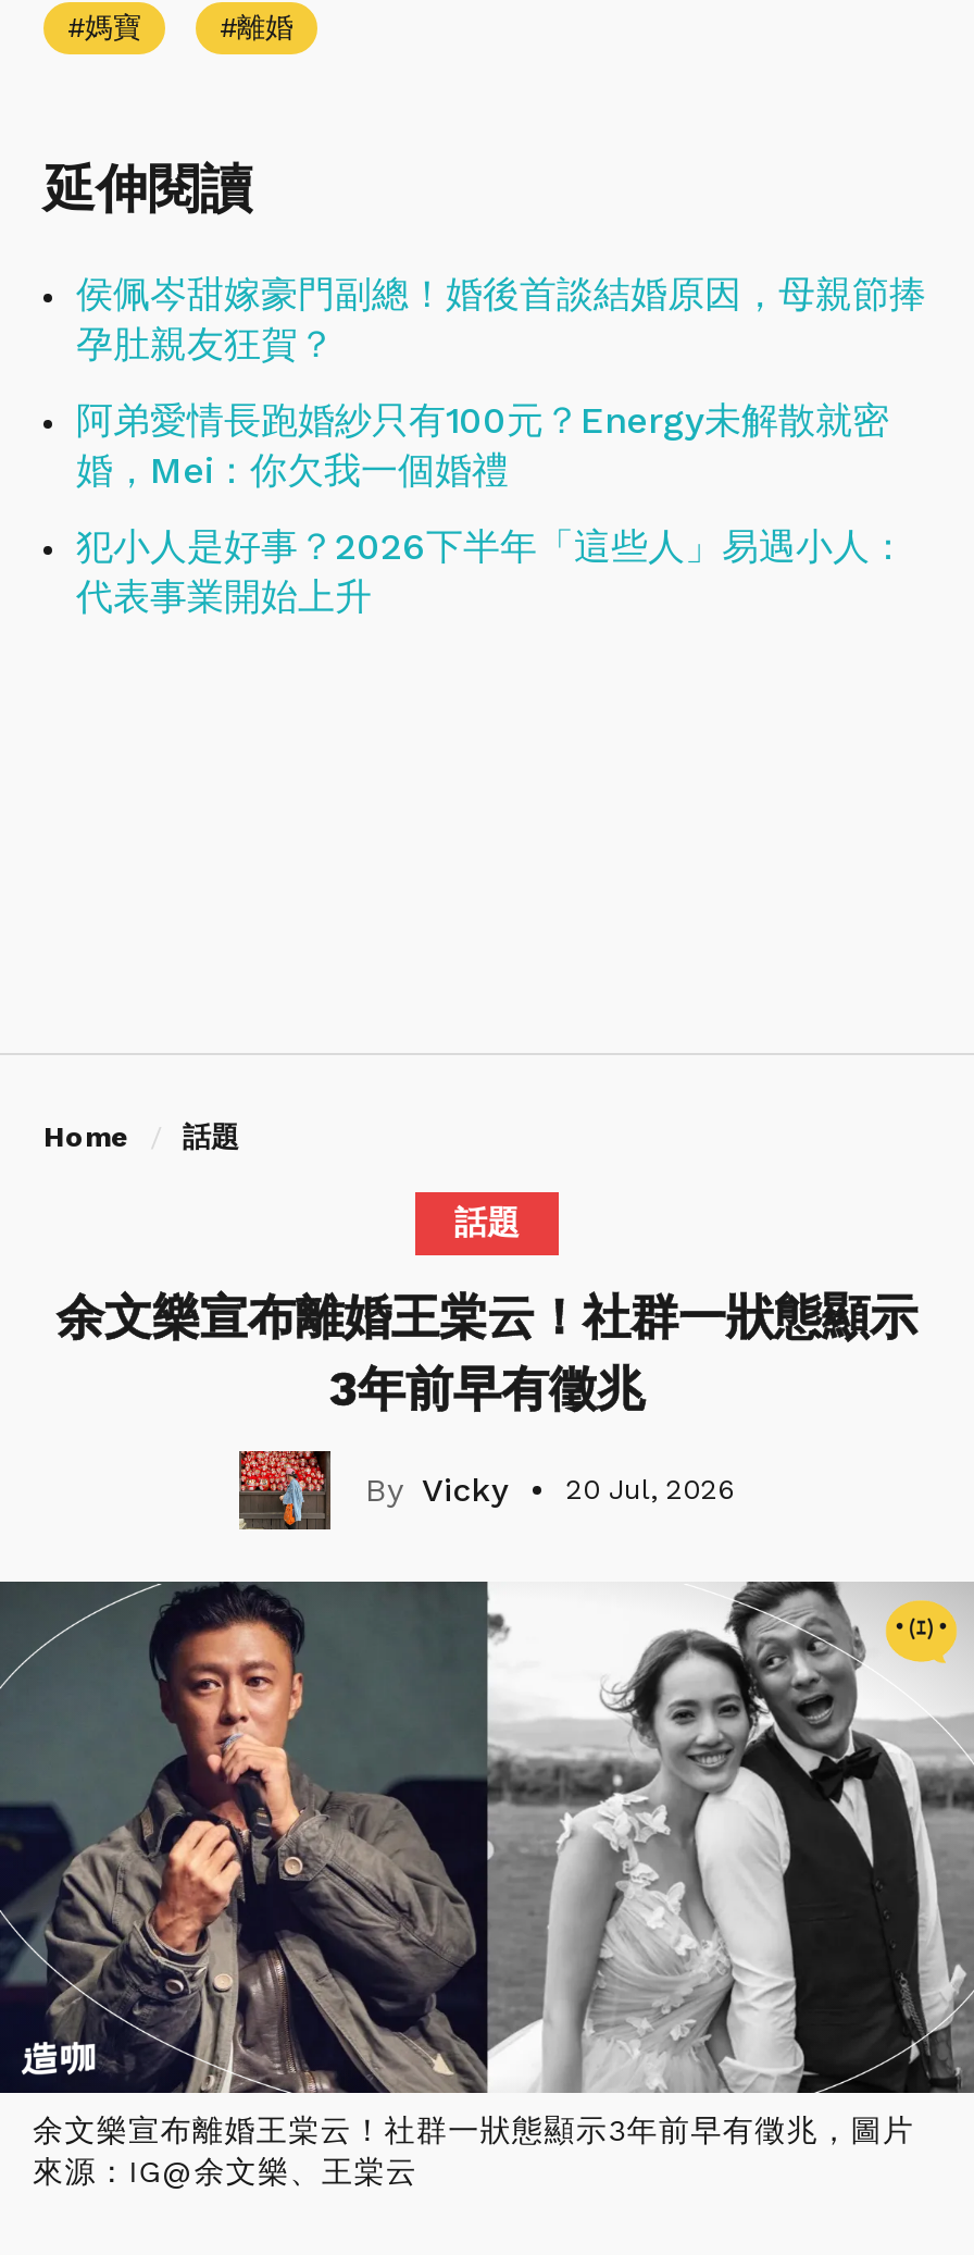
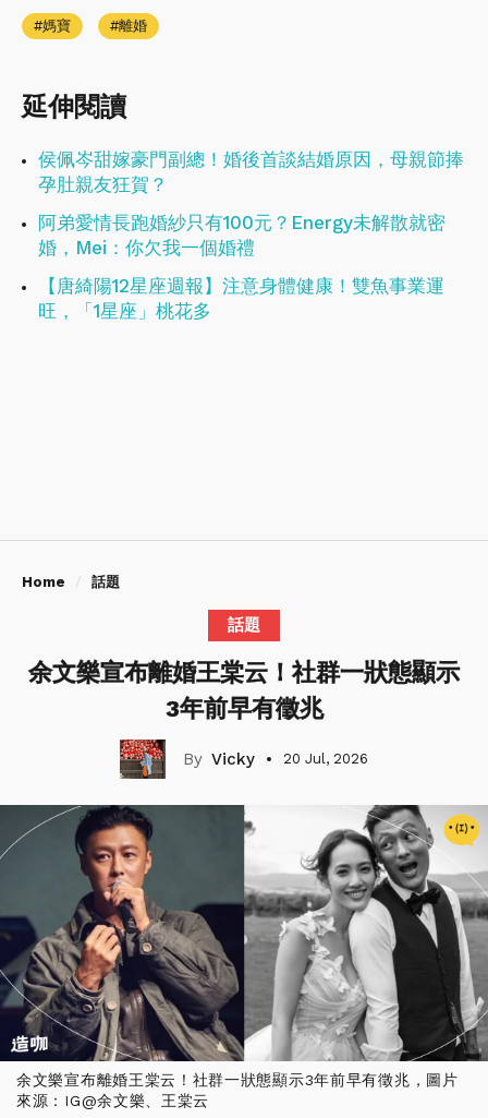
[76,525,907,619] 犯小人是好事？2026下半年「這些人」易遇小人： | 代表事業開始上升 -> [38,275,444,322] 【唐綺陽12星座週報】注意身體健康！雙魚事業運 | 旺，「1星座」桃花多

